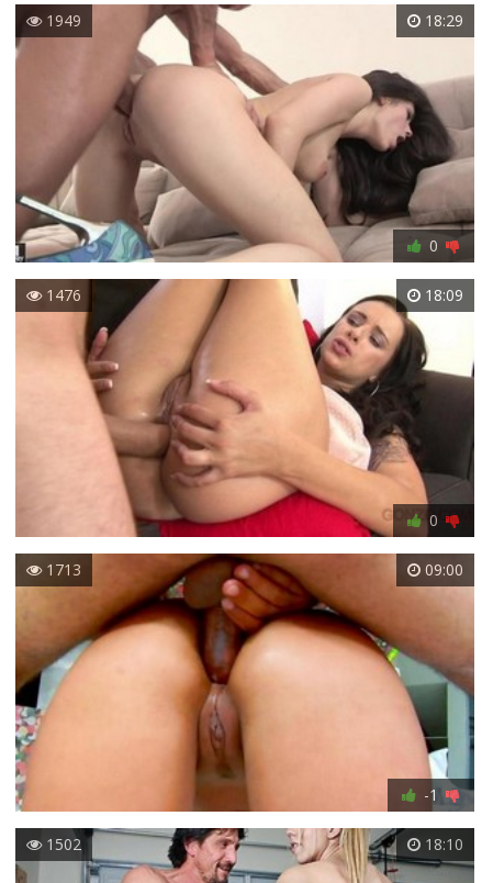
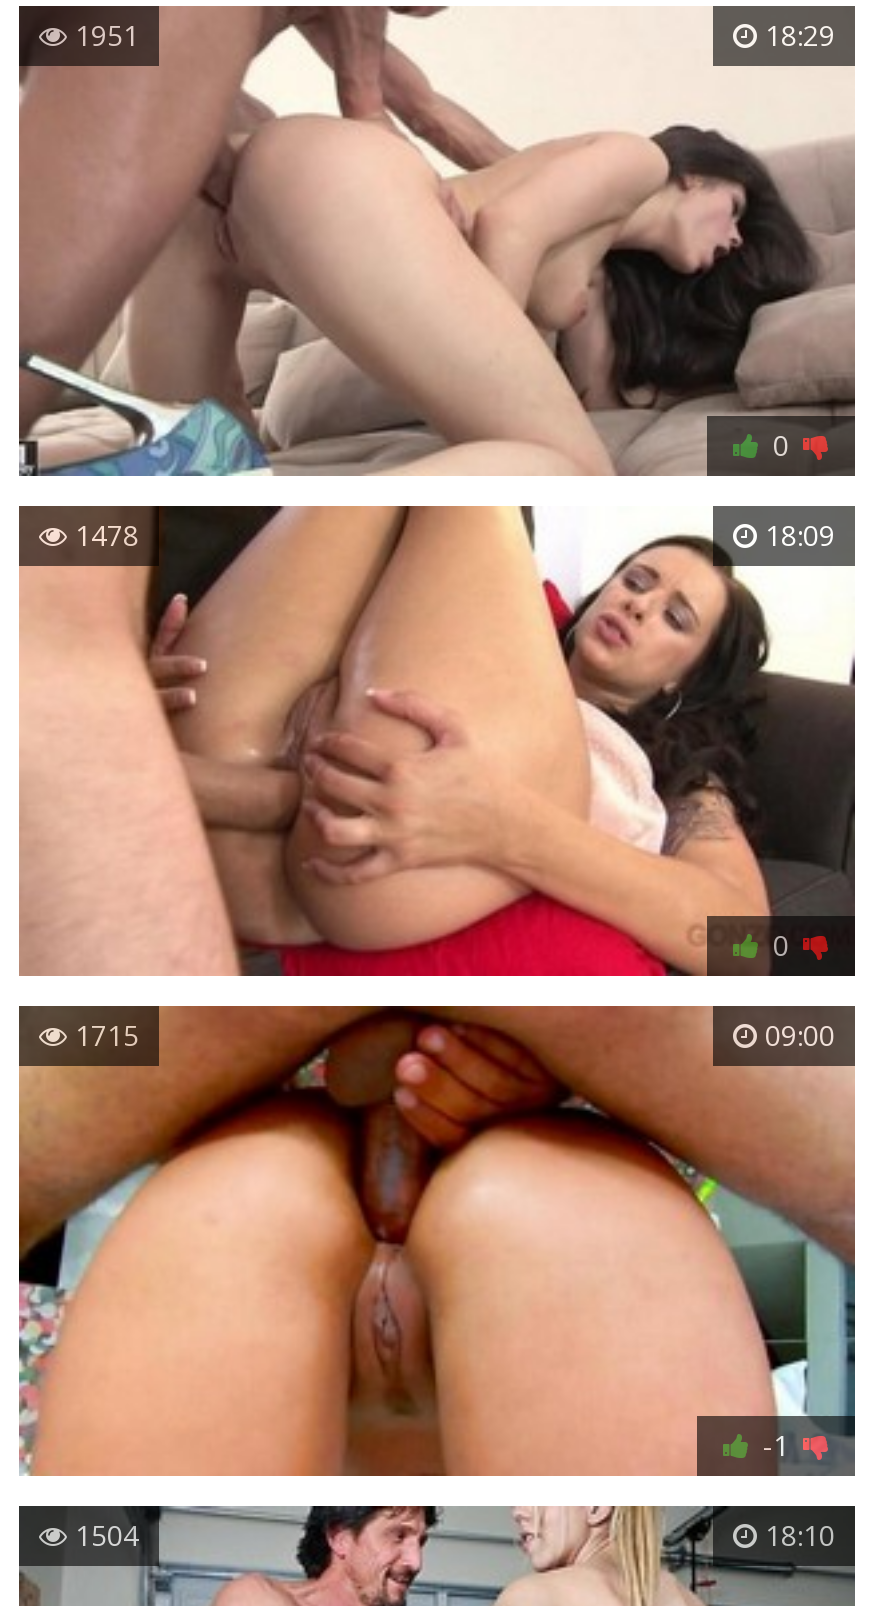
[42,10,81,31] 1949 -> [67,16,139,54] 1951
[42,285,81,306] 1476 -> [67,516,139,554] 1478
[42,559,81,580] 1713 -> [67,1016,139,1054] 1715
[42,834,81,855] 1502 -> [67,1517,139,1555] 1504

